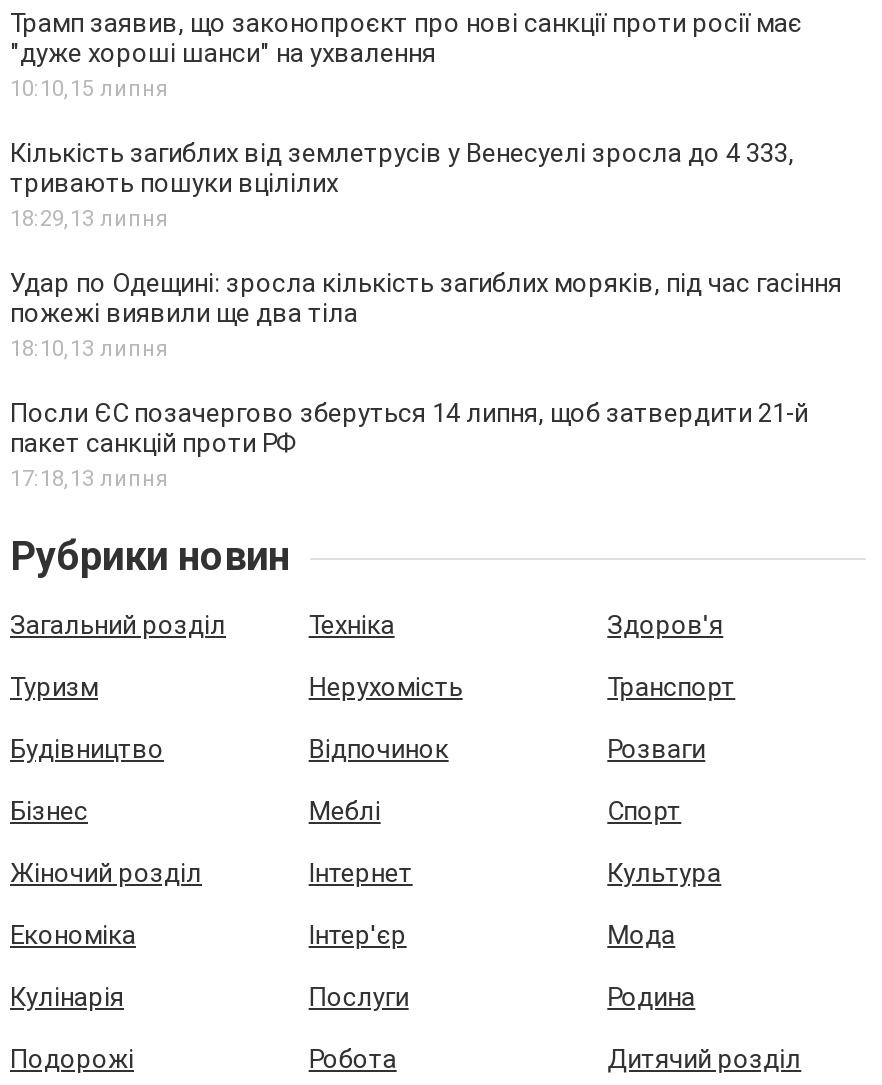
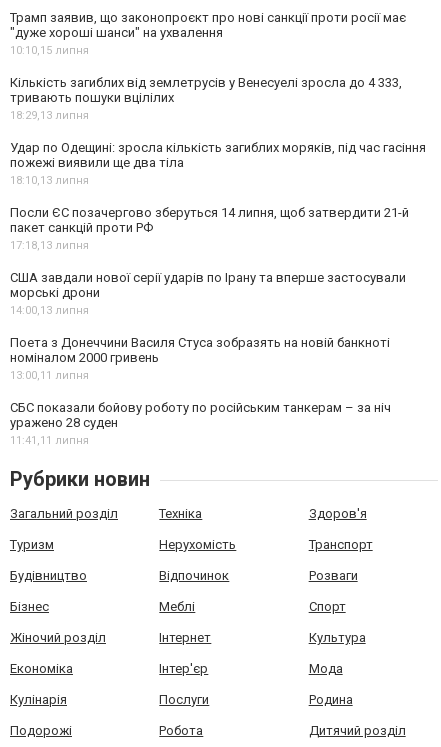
none -> [10,270,406,447] США завдали нової серії ударів по Ірану та вперше застосували | морські дрони | 14:00,13 липня | Поета з Донеччини Василя Стуса зобразять на новій банкноті | номіналом 2000 гривень | 13:00,11 липня | СБС показали бойову роботу по російським танкерам – за ніч | уражено 28 суден | 11:41, 11 липня

